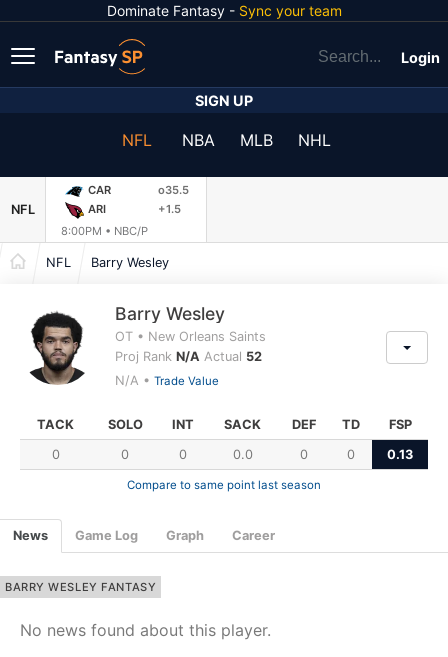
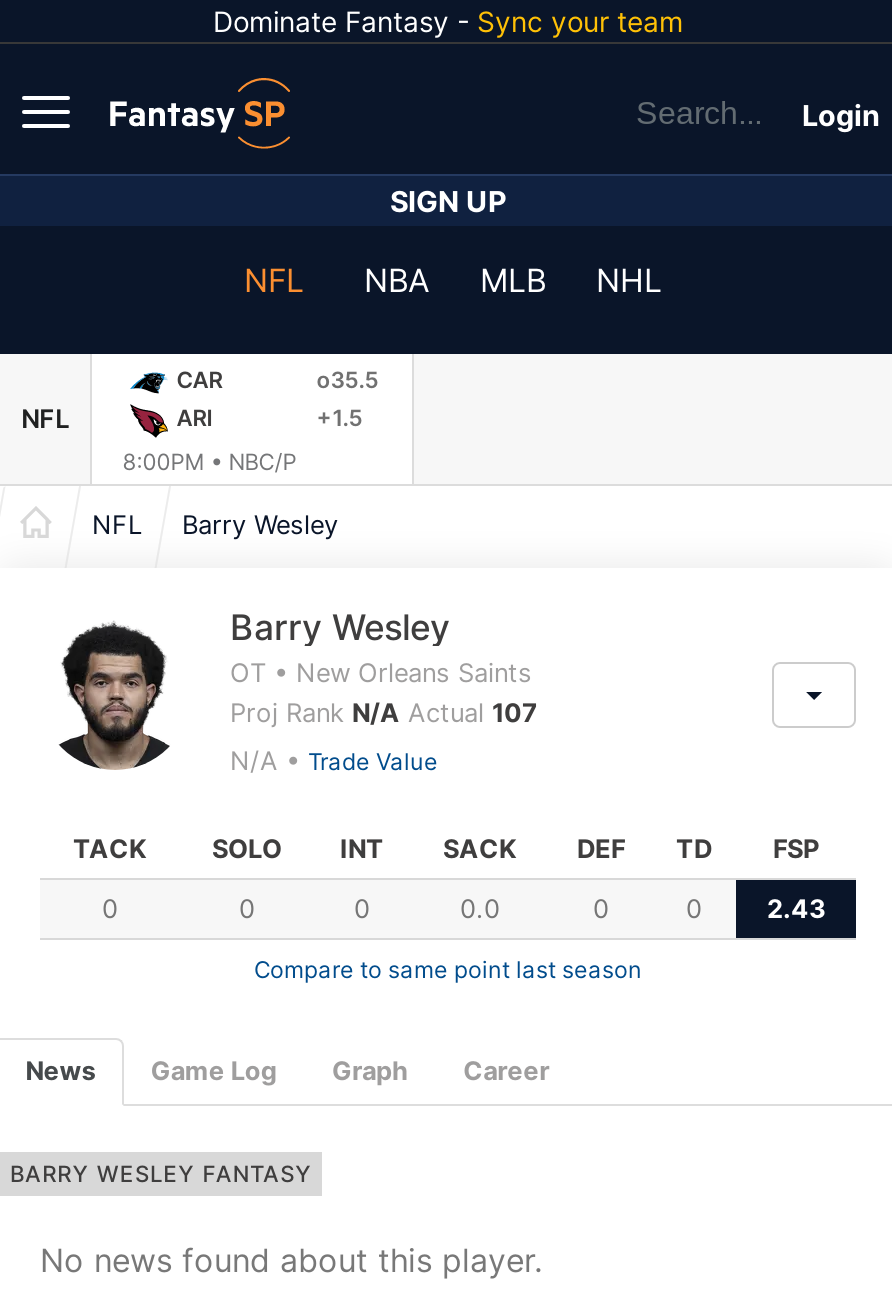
[115,349,262,364] Proj Rank N/A Actual 52 -> [230,698,538,728] Proj Rank N/A Actual 107
[387,447,413,462] 0.13 -> [767,894,825,924] 2.43

